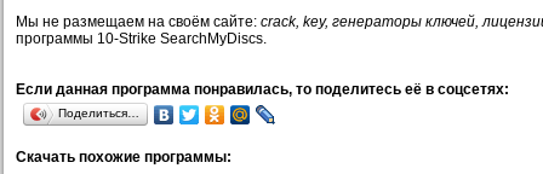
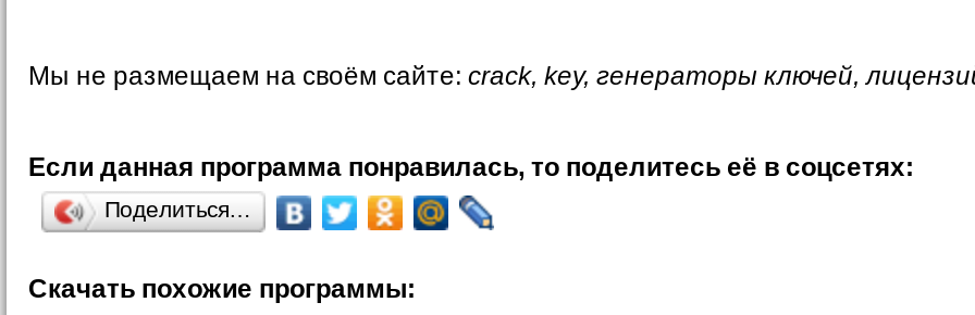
[16,30,267,47] программы 10-Strike SearchMyDiscs. -> none

